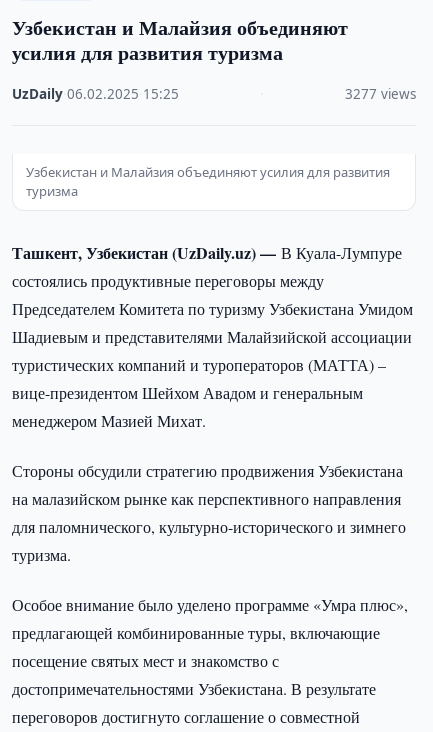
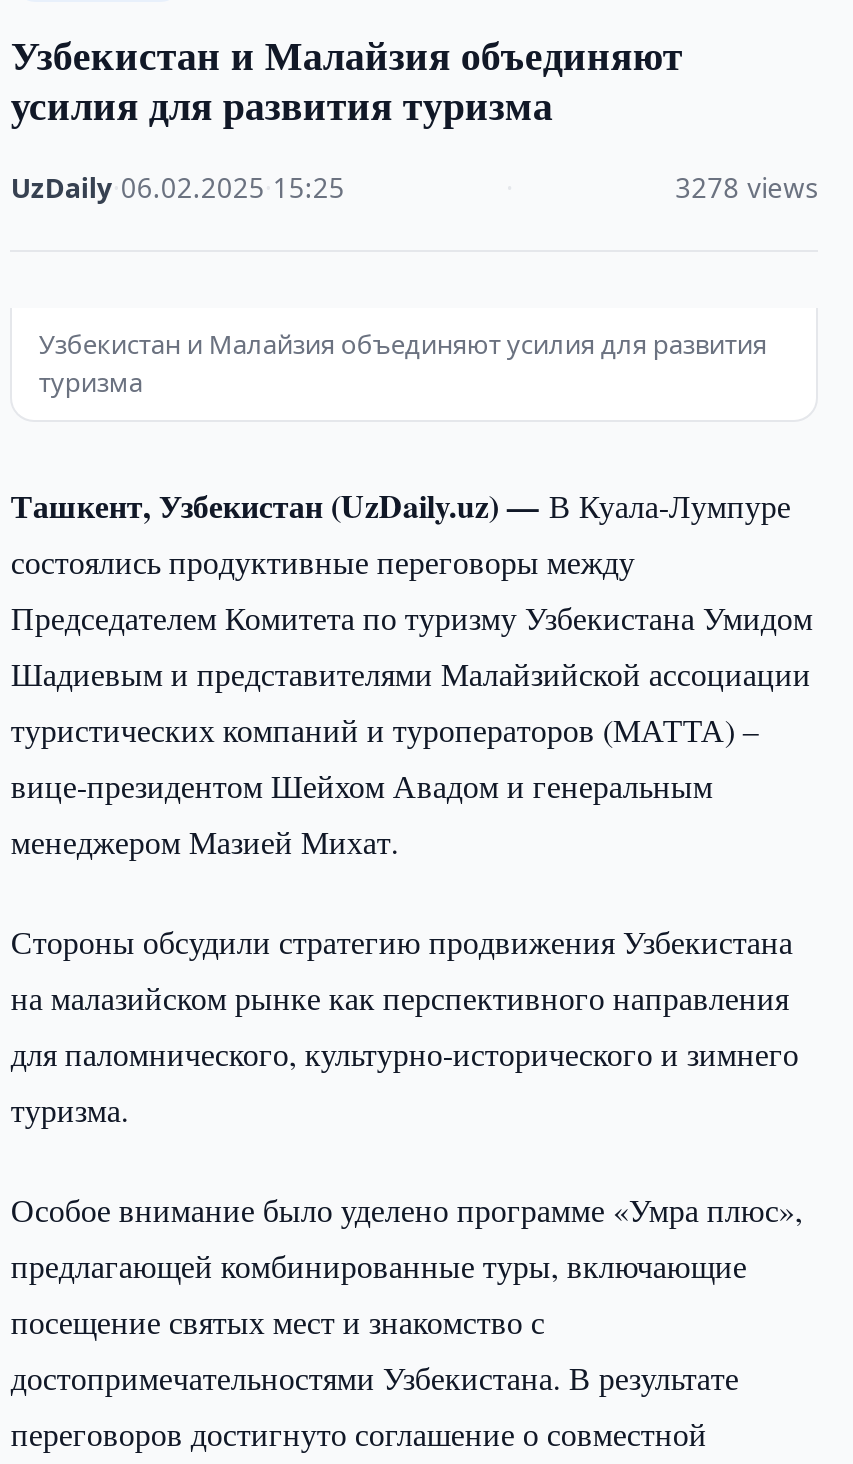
[345,85,416,103] 3277 views -> [675,170,817,206] 3278 views

